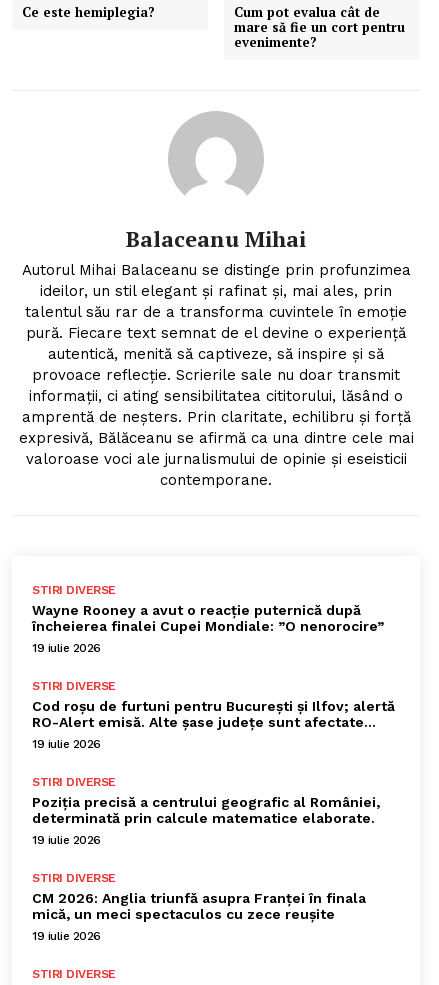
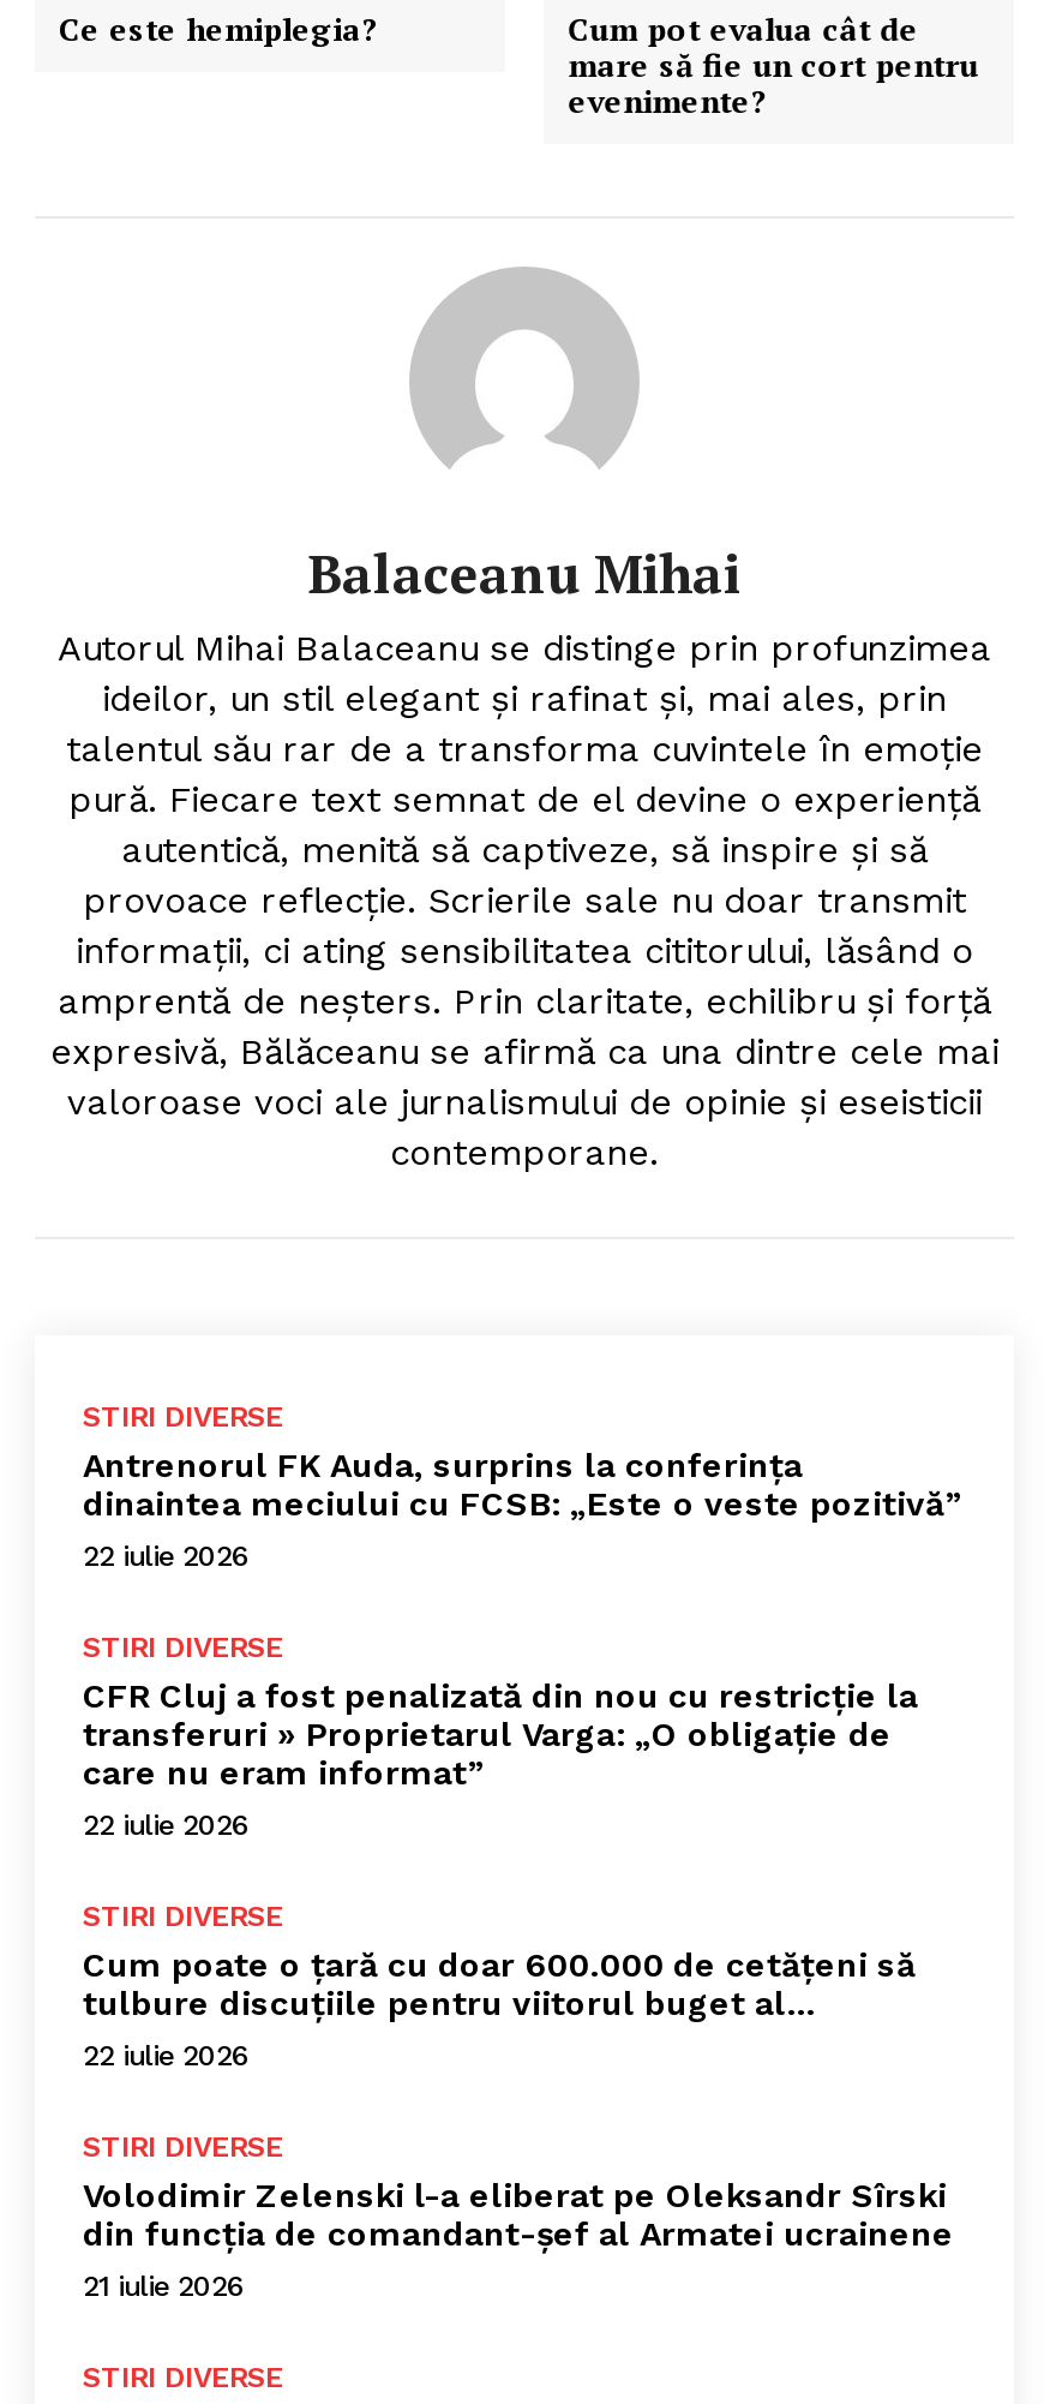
[32,602,384,655] Wayne Rooney a avut o reacție puternică după | încheierea finalei Cupei Mondiale: ”O nenorocire” | 19 iulie 2026 -> [83,1446,961,1573] Antrenorul FK Auda, surprins la conferința | dinaintea meciului cu FCSB: „Este o veste pozitivă” | 22 iulie 2026
[32,698,395,751] Cod roșu de furtuni pentru București și Ilfov; alertă | RO-Alert emisă. Alte șase județe sunt afectate… | 19 iulie 2026 -> [83,1677,918,1842] CFR Cluj a fost penalizată din nou cu restricție la | transferuri » Proprietarul Varga: „O obligație de | care nu eram informat” | 22 iulie 2026
[32,794,380,847] Poziția precisă a centrului geografic al României, | determinată prin calcule matematice elaborate. | 19 iulie 2026 -> [83,1946,916,2073] Cum poate o țară cu doar 600.000 de cetățeni să | tulbure discuțiile pentru viitorul buget al… | 22 iulie 2026
[32,890,366,943] CM 2026: Anglia triunfă asupra Franței în finala | mică, un meci spectaculos cu zece reușite | 19 iulie 2026 -> [83,2176,954,2303] Volodimir Zelenski l-a eliberat pe Oleksandr Sîrski | din funcția de comandant-șef al Armatei ucrainene | 21 iulie 2026

